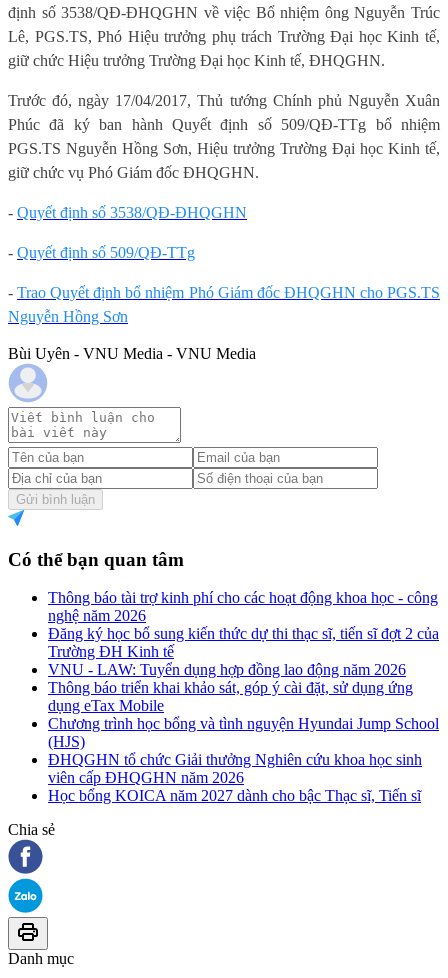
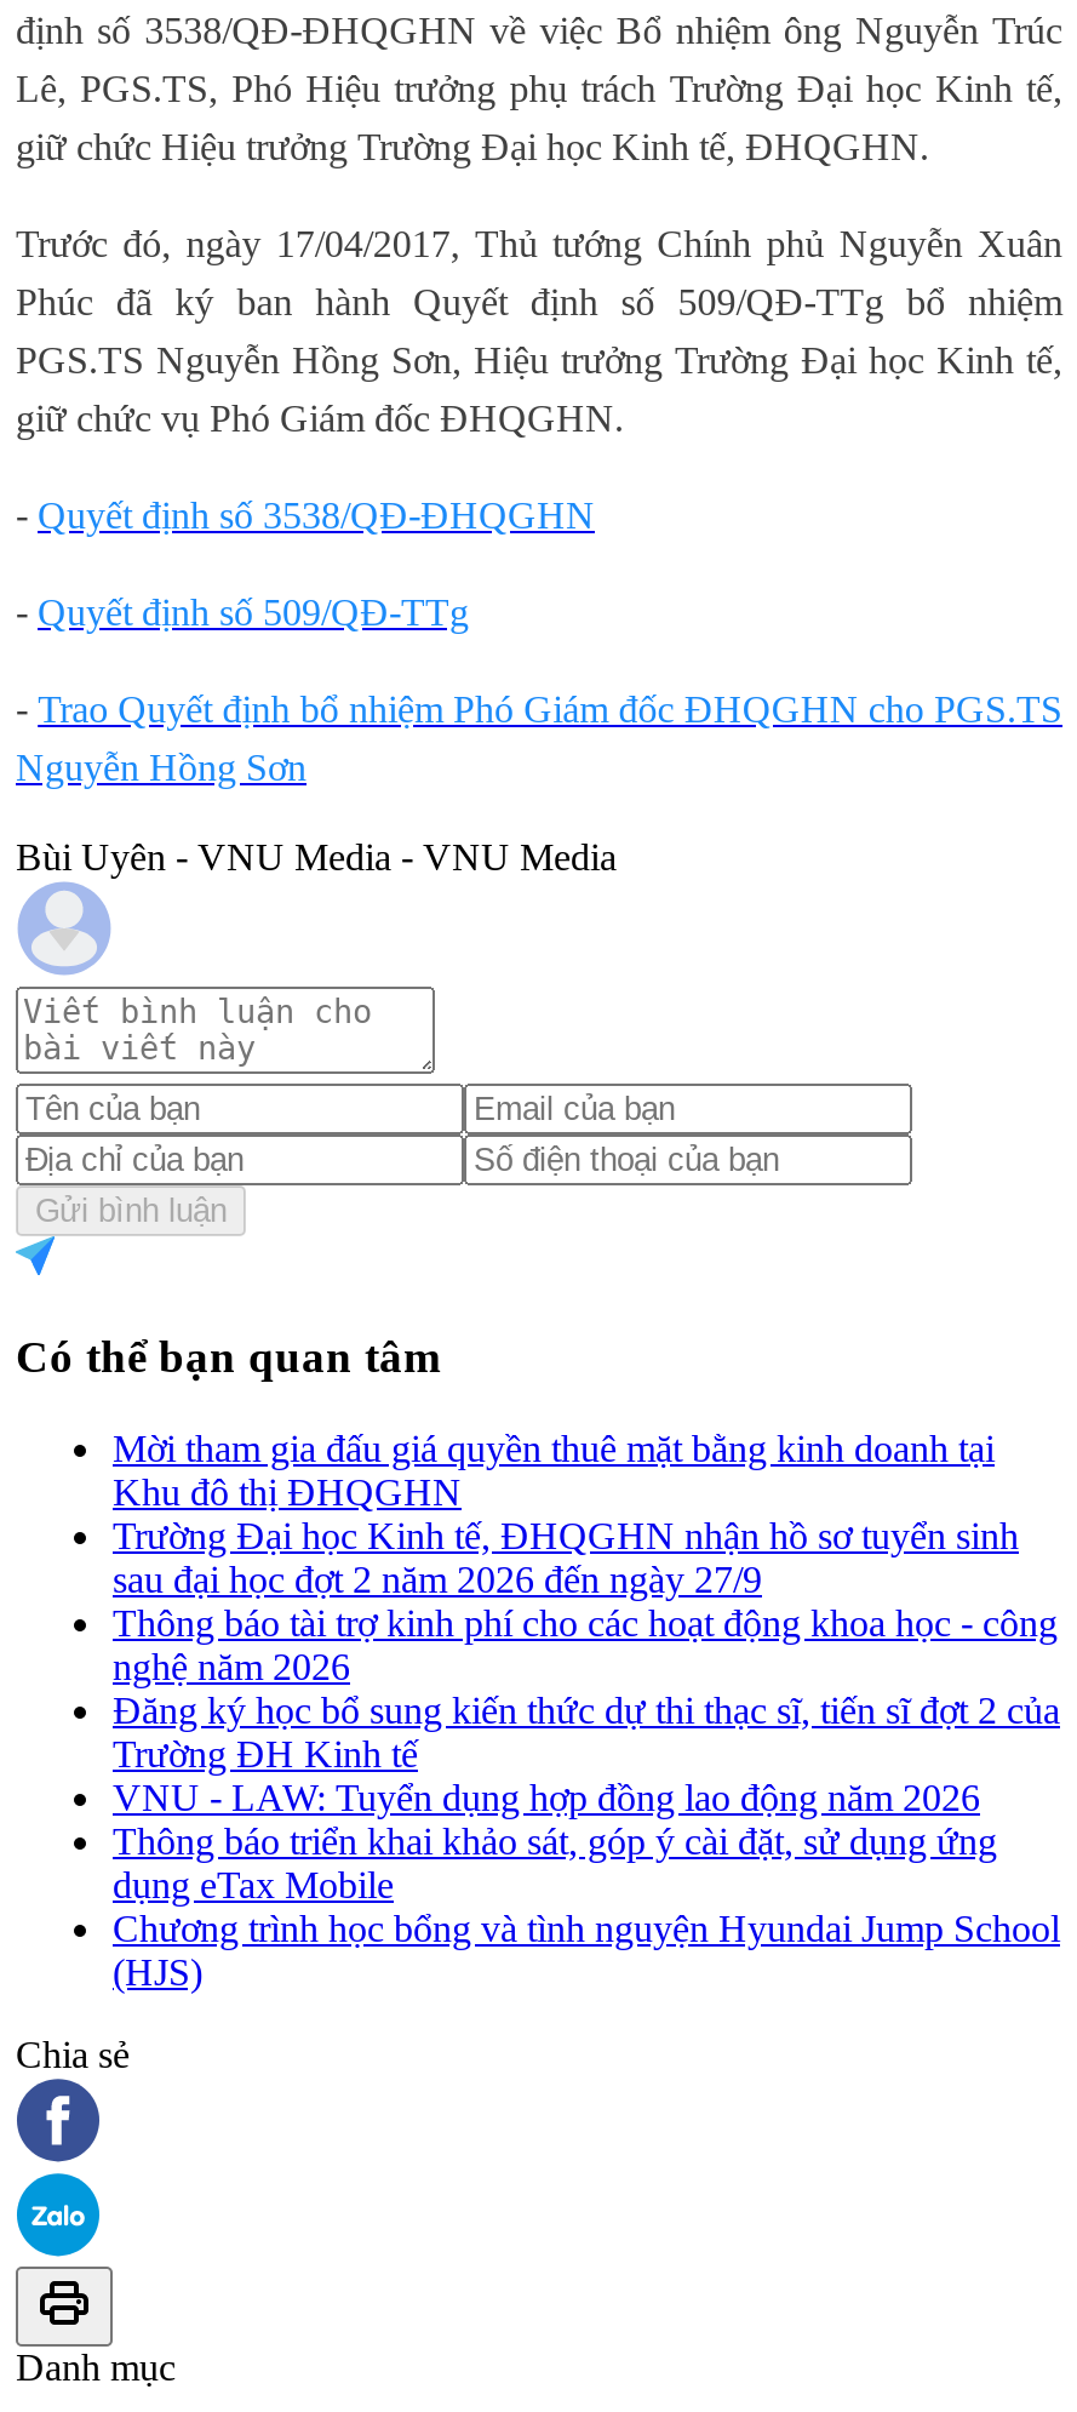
none -> [113,1429,1019,1601] Mời tham gia đấu giá quyền thuê mặt bằng kinh doanh tại | Khu đô thị ĐHQGHN | Trường Đại học Kinh tế, ĐHQGHN nhận hồ sơ tuyển sinh | sau đại học đợt 2 năm 2026 đến ngày 27/9
moved [48,589,439,750] -> [113,1603,1060,1993]: Thông báo tài trợ kinh phí cho các hoạt động khoa học - công | nghệ năm 2026 | Đăng ký học bổ sung kiến thức dự thi thạc sĩ, tiến sĩ đợt 2 của | ... | Chương trình học bổng và tình nguyện Hyundai Jump School | (HJS)
[48,751,422,804] ĐHQGHN tổ chức Giải thưởng Nghiên cứu khoa học sinh | viên cấp ĐHQGHN năm 2026 | Học bổng KOICA năm 2027 dành cho bậc Thạc sĩ, Tiến sĩ -> none

